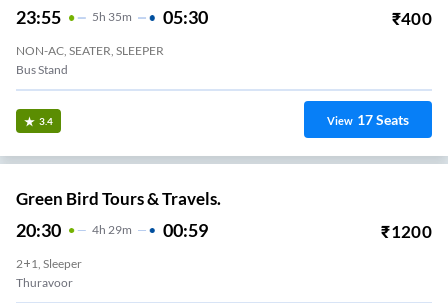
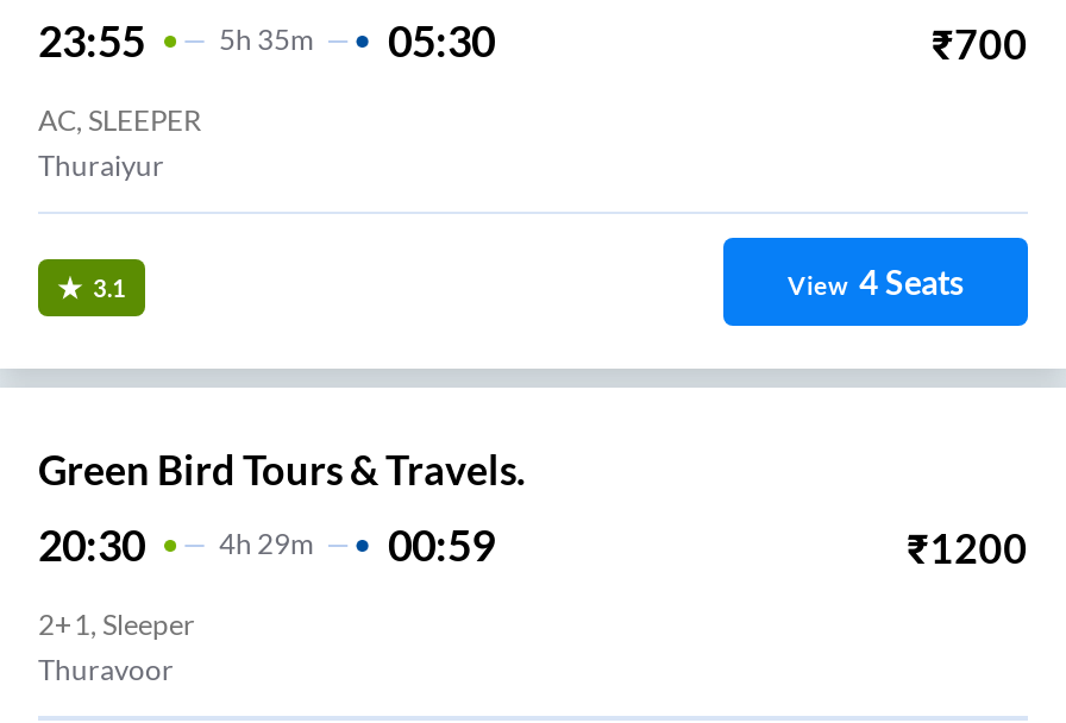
[392,8,432,29] ₹400 -> [932,19,1028,69] ₹700
[16,43,164,77] NON-AC, SEATER, SLEEPER | Bus Stand -> [38,102,202,183] AC, SLEEPER | Thuraiyur
[39,111,409,128] 3.4 | View 17 Seats -> [93,263,964,303] 3.1 | View 4 Seats

